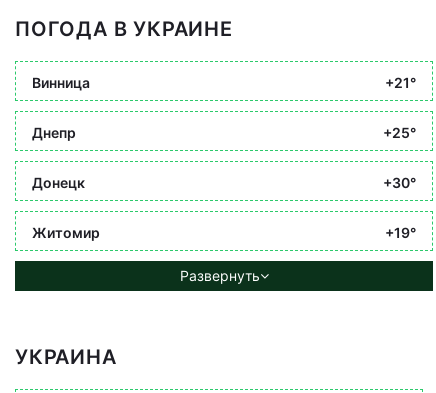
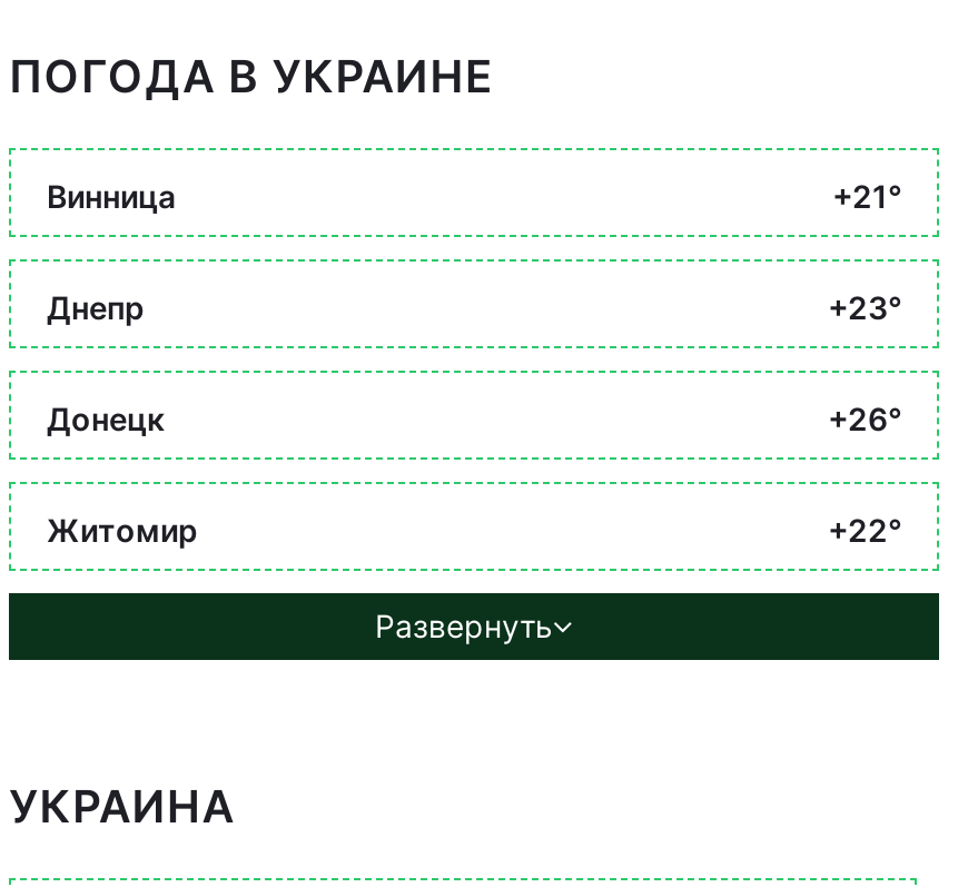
[383,123,416,140] +25° -> [828,287,901,325] +23°
[383,173,416,190] +30° -> [828,398,901,436] +26°
[385,223,416,240] +19° -> [828,510,901,548] +22°

